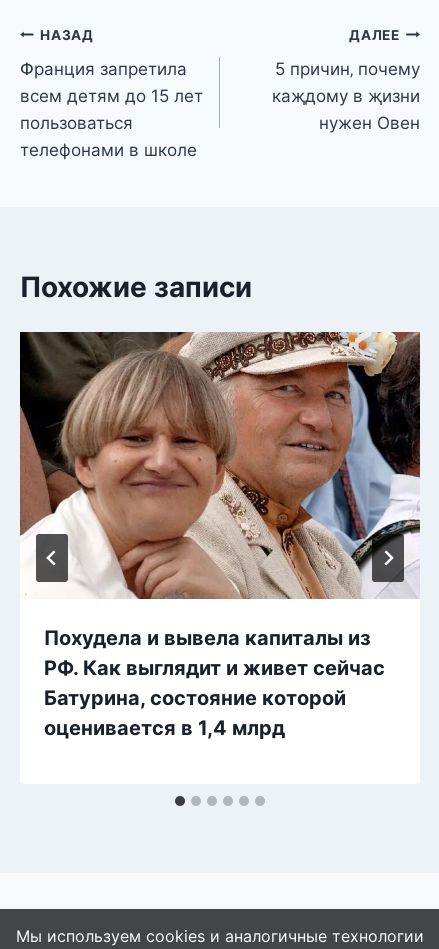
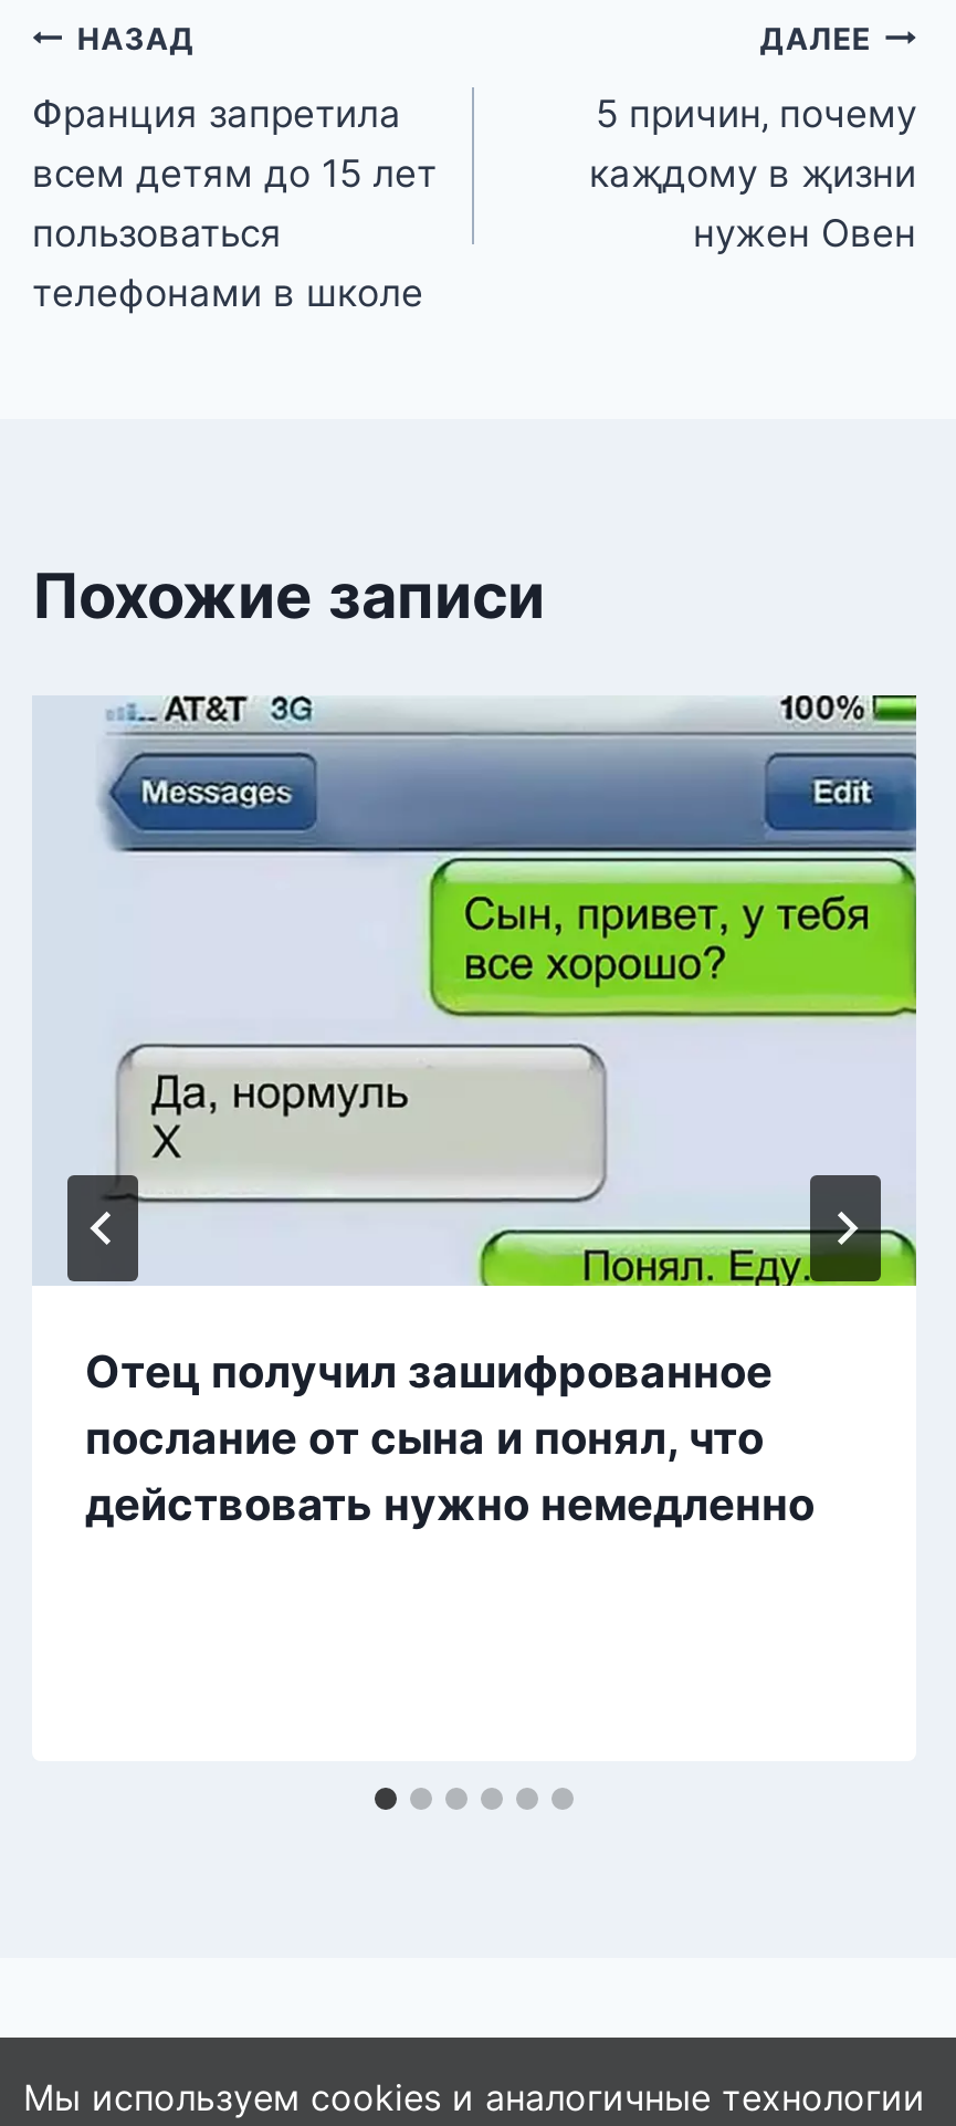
[19,331,421,740] [image] | Похудела и вывела капиталы из | РФ. Как выглядит и живет сейчас | Батурина, состояние которой | оценивается в 1,4 млрд -> [32,693,918,1531] [image] | Отец получил зашифрованное | послание от сына и понял, что | действовать нужно немедленно

